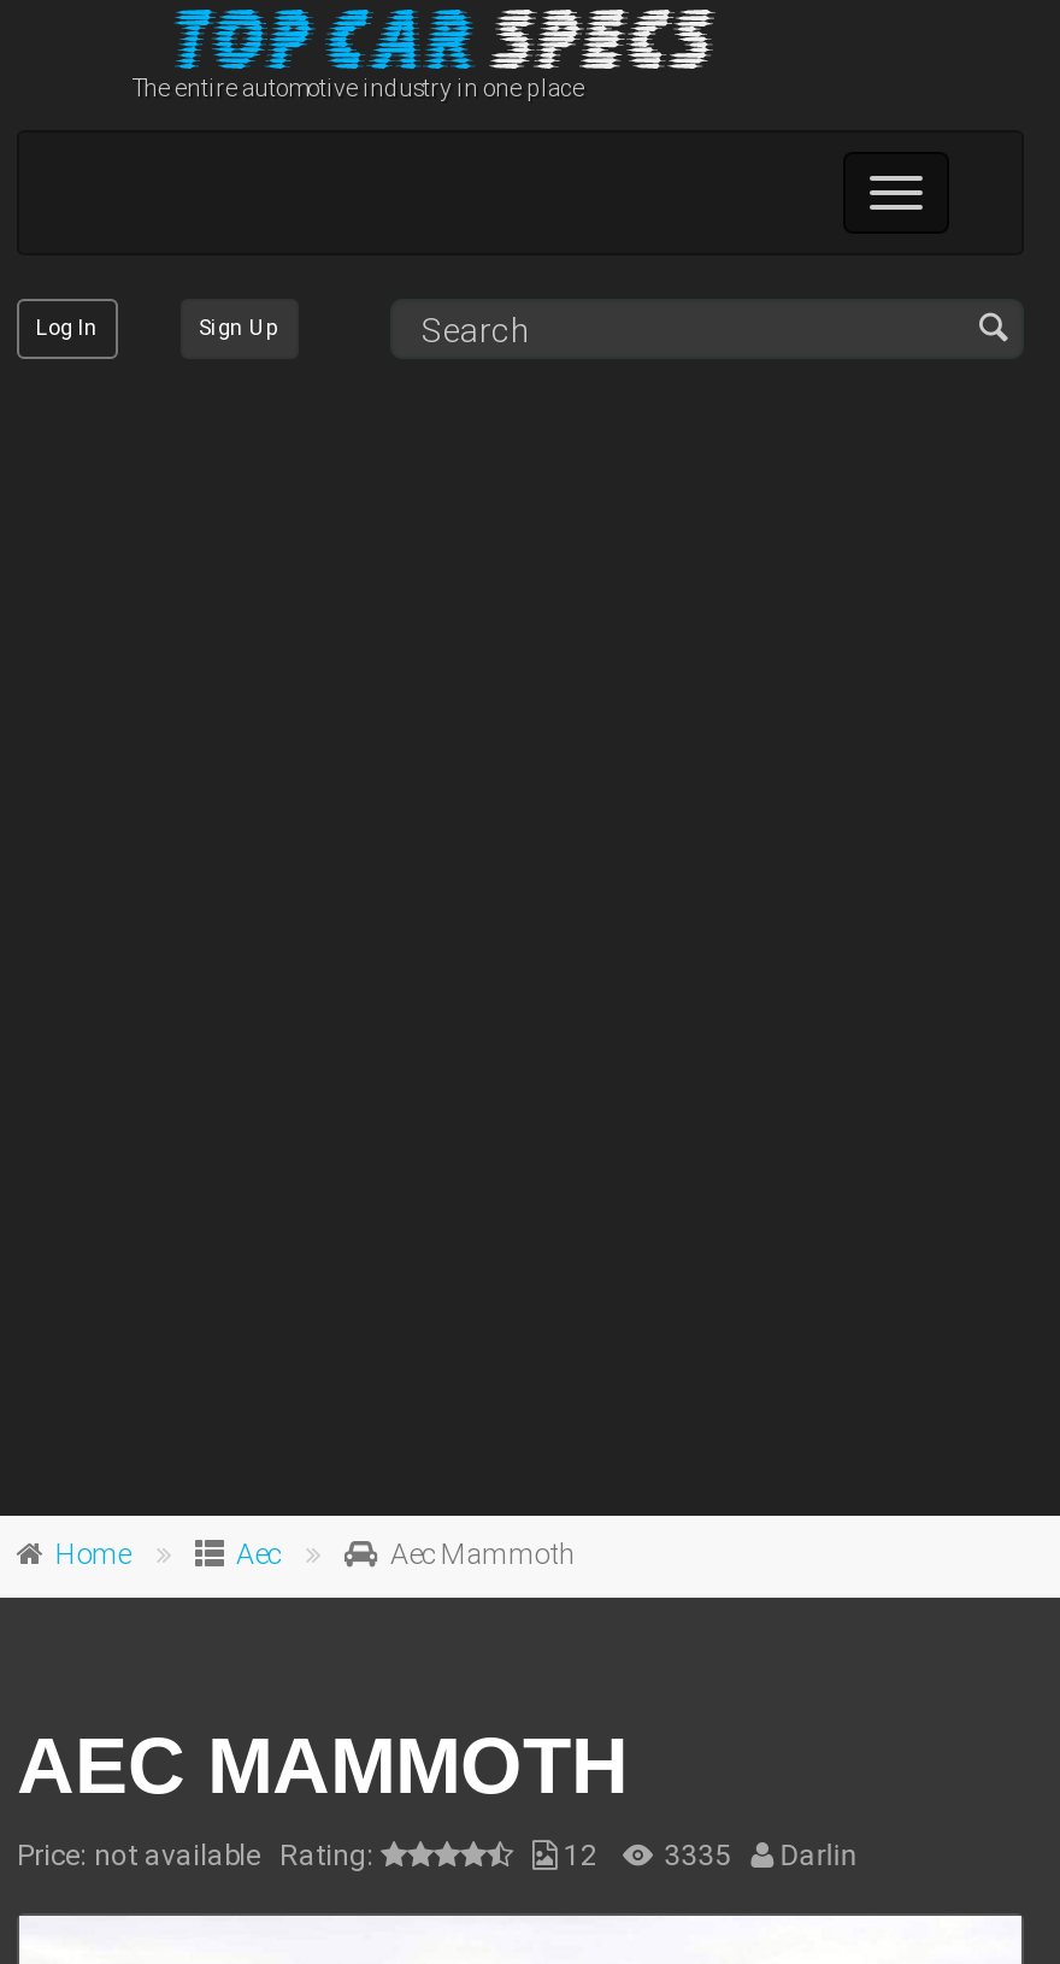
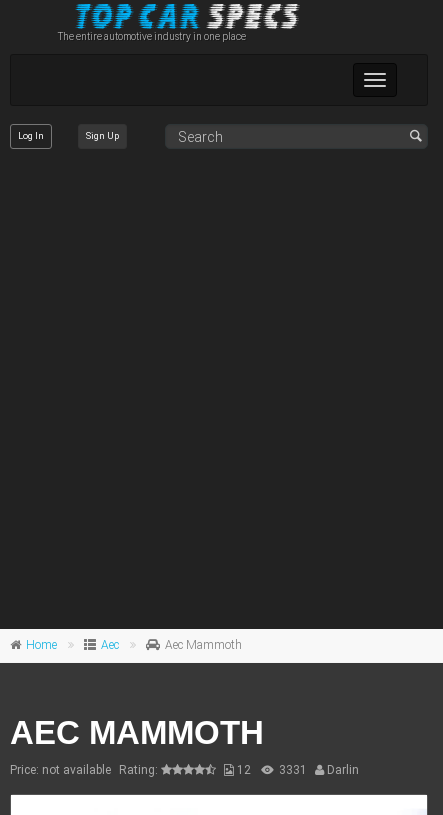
[556,1839,857,1872] 12 3335 Darlin -> [234,763,359,777] 12 3331 Darlin

